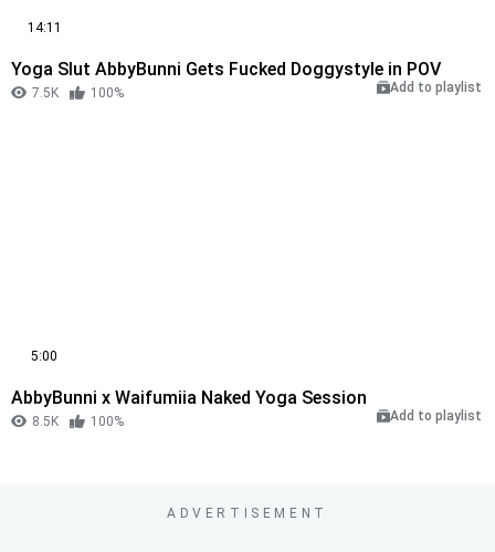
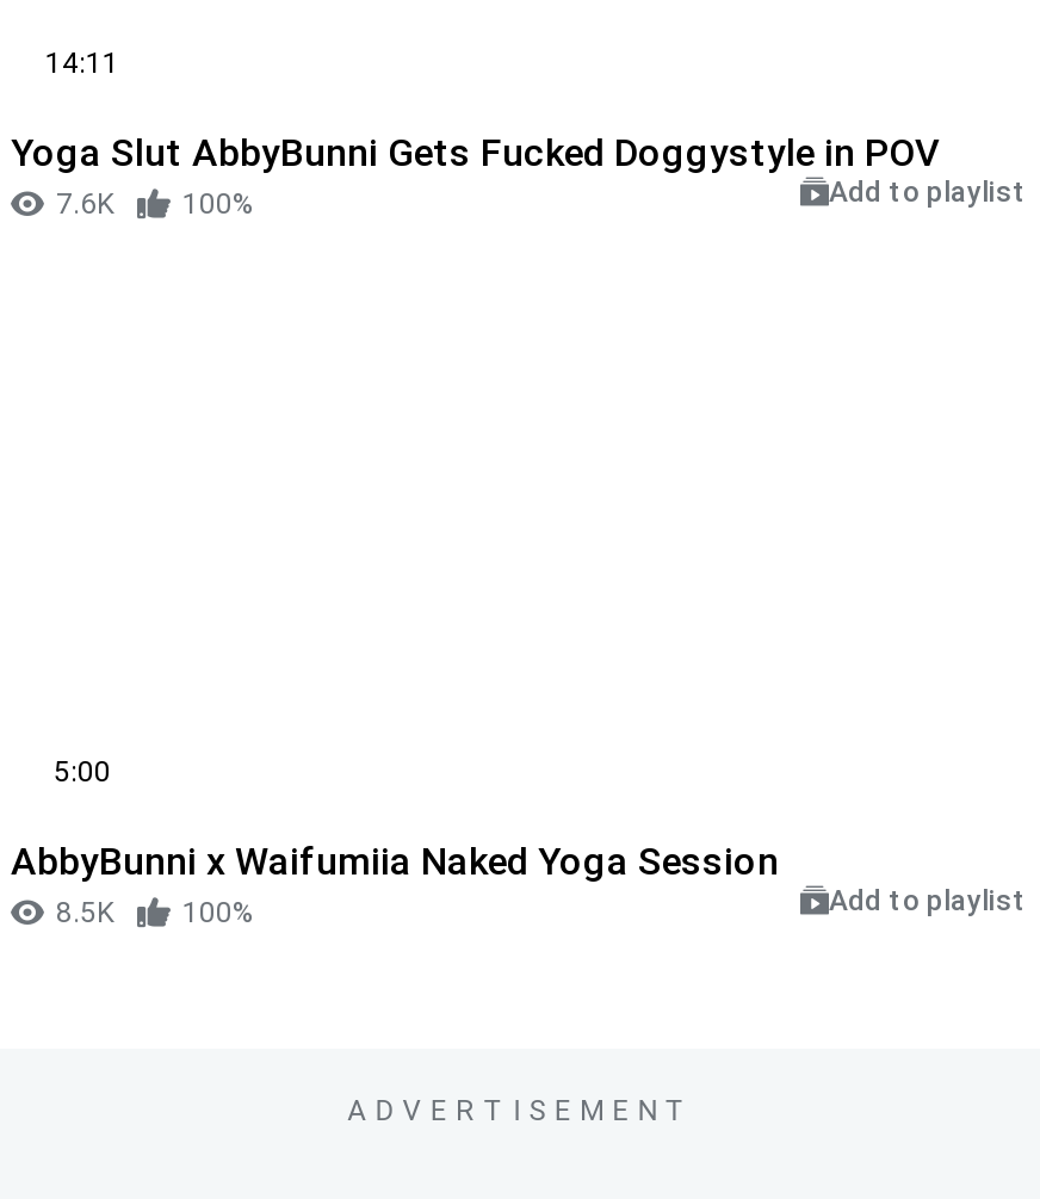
[32,85,59,101] 7.5K -> [56,188,113,221] 7.6K

